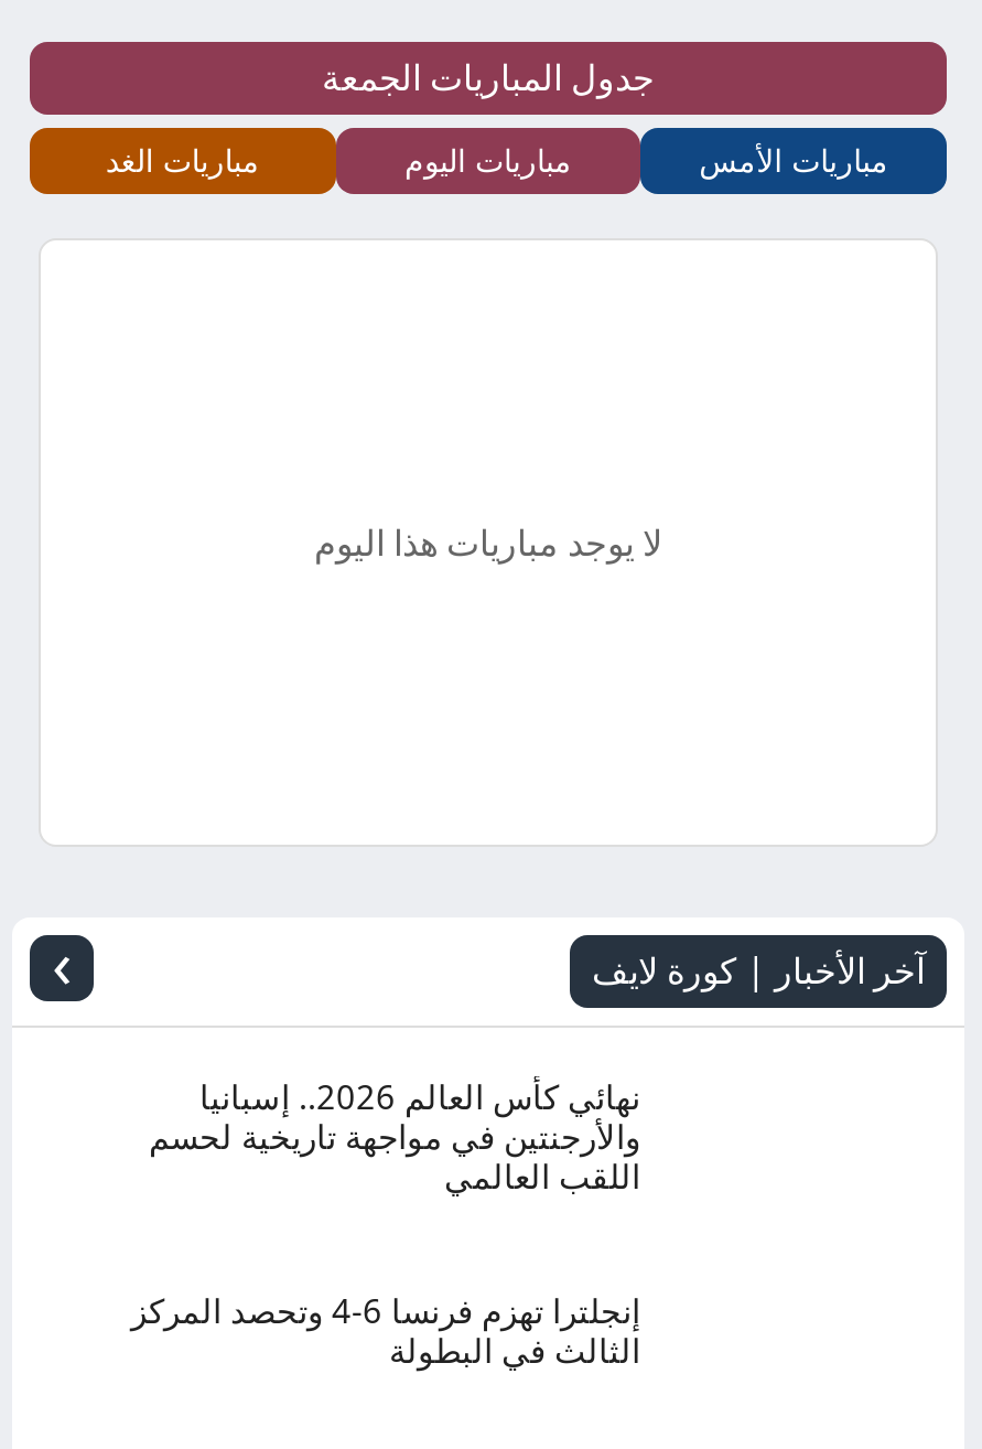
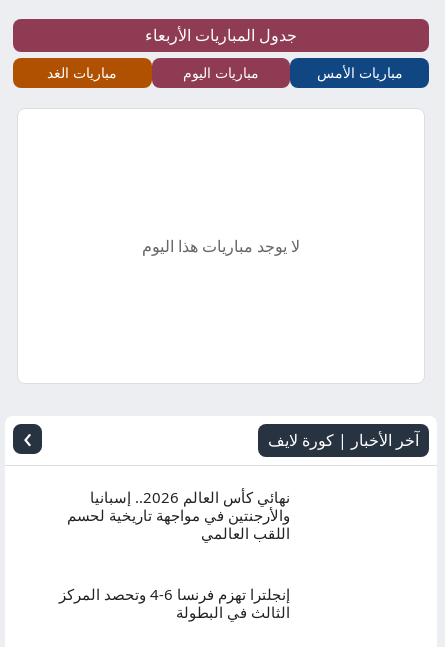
[322,53,655,101] جدول المباريات الجمعة -> [145,24,297,46] جدول المباريات الأربعاء

